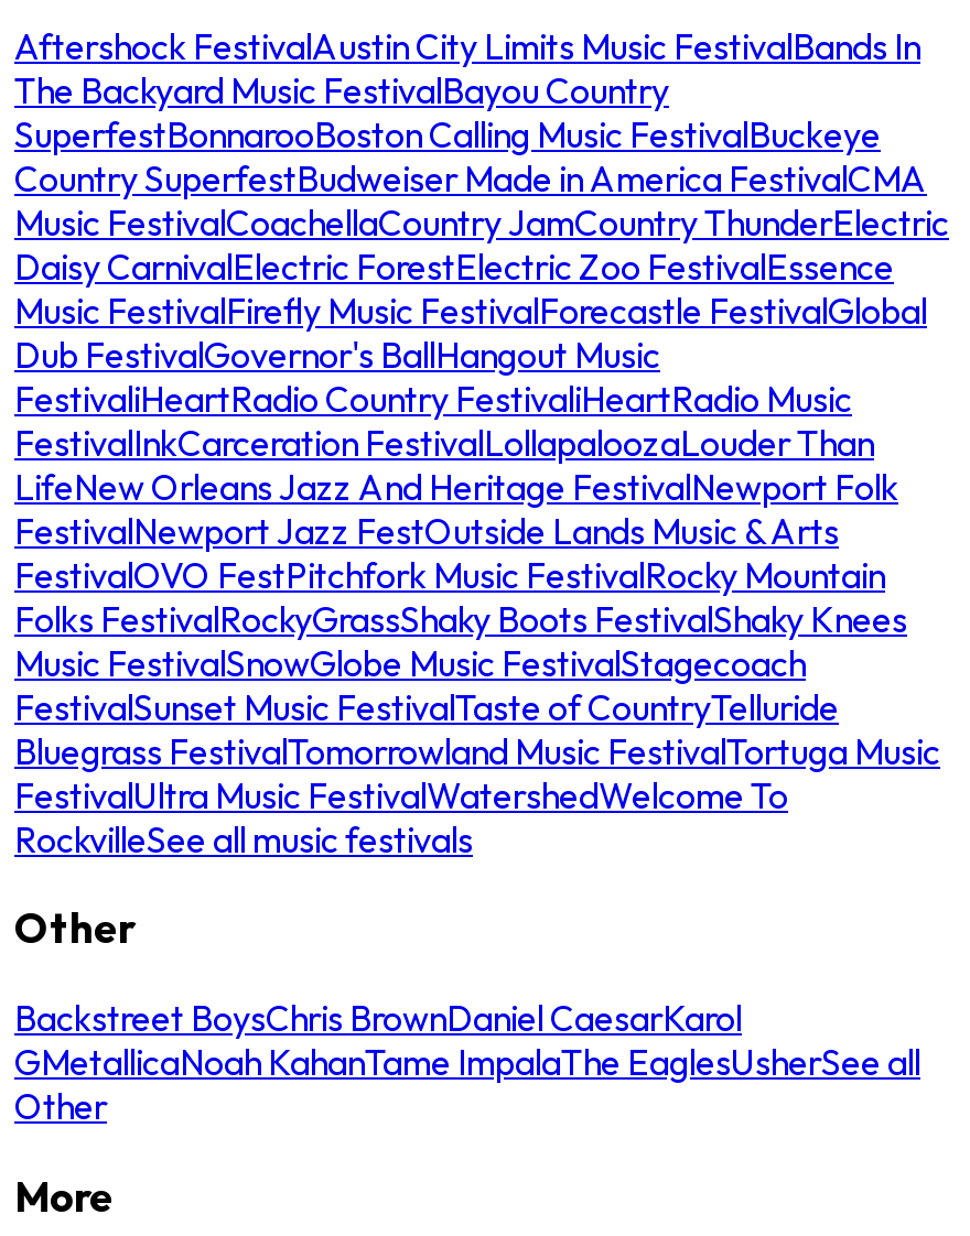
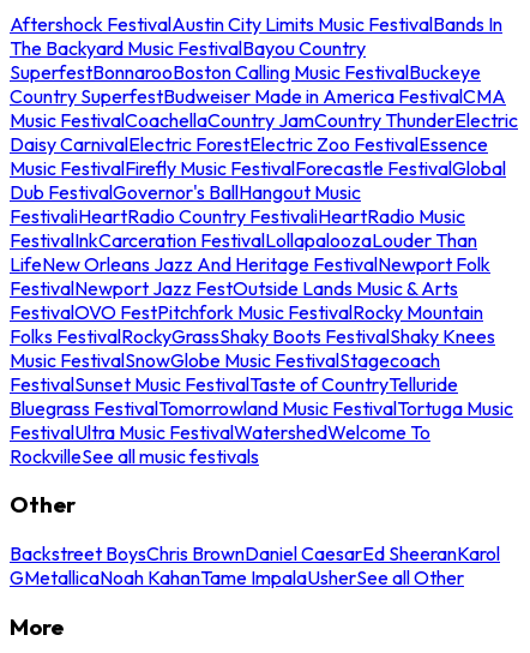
[14,996,920,1128] Backstreet BoysChris BrownDaniel CaesarKarol | GMetallicaNoah KahanTame ImpalaThe EaglesUsherSee all | Other -> [10,541,500,589] Backstreet BoysChris BrownDaniel CaesarEd SheeranKarol | GMetallicaNoah KahanTame ImpalaUsherSee all Other

